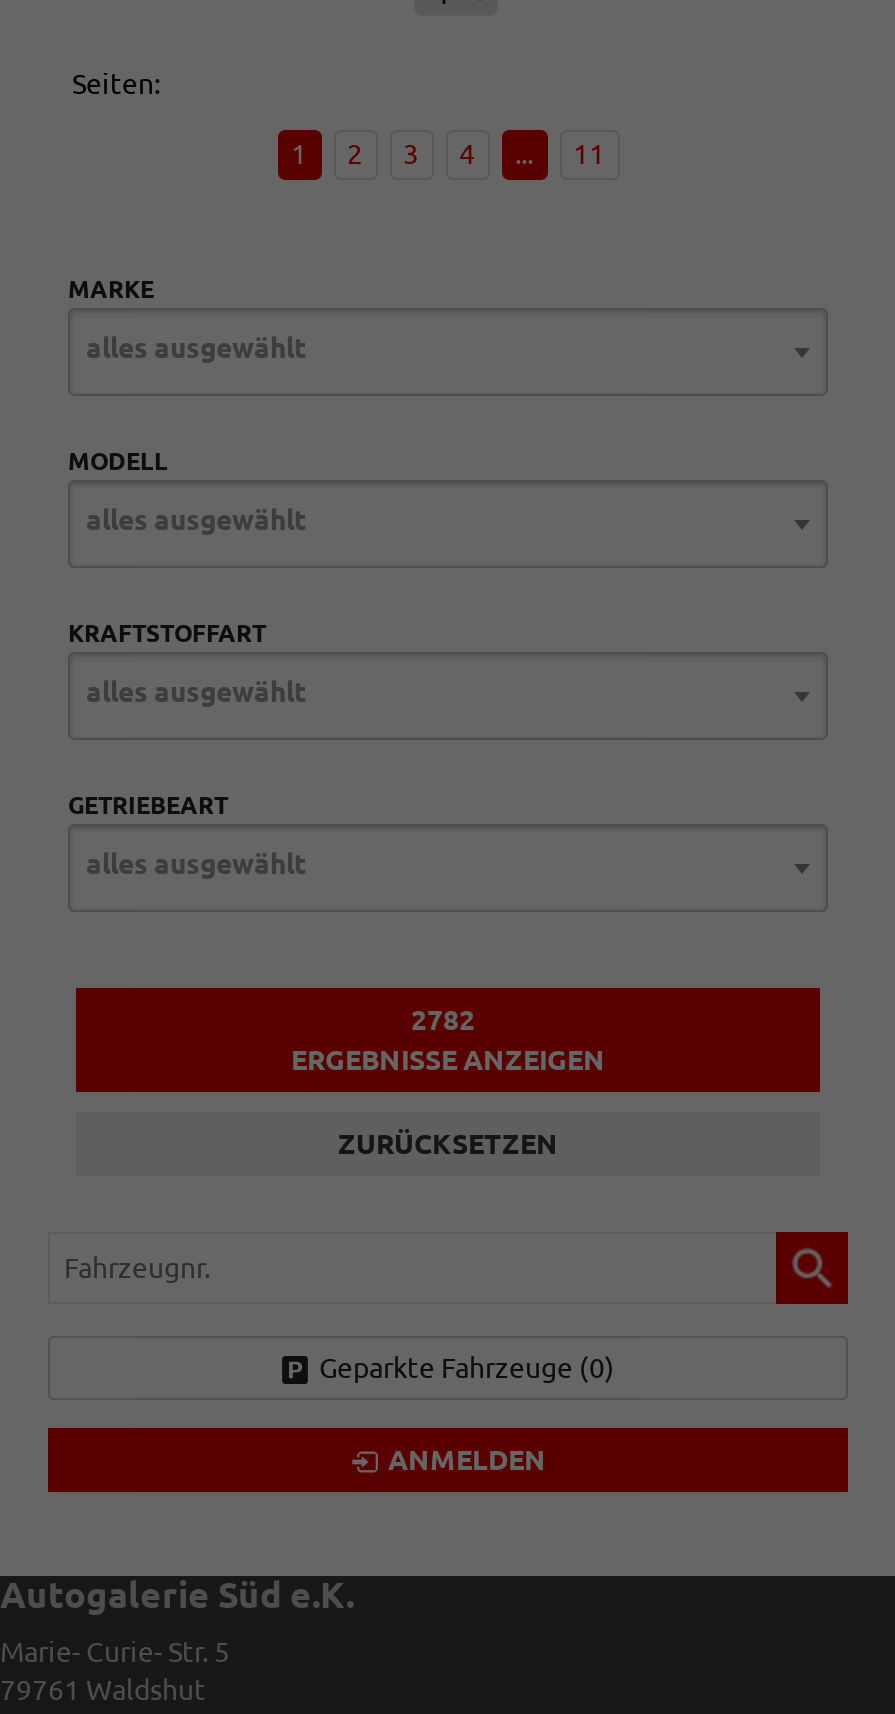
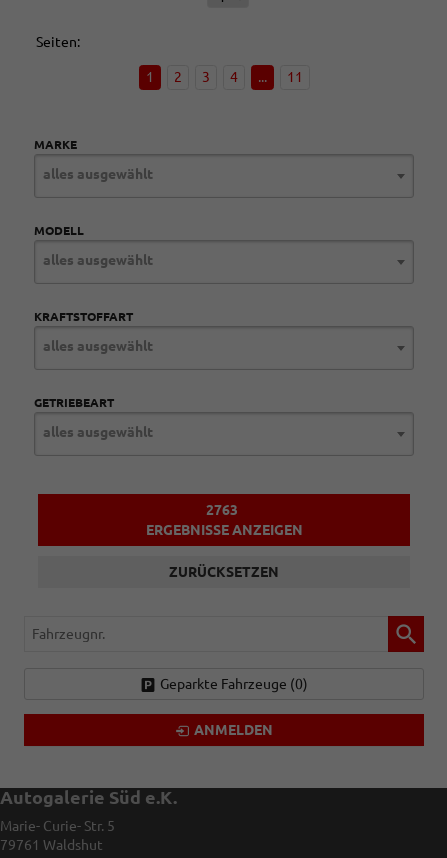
[411,1004,475,1036] 2782 -> [205,502,237,518] 2763

